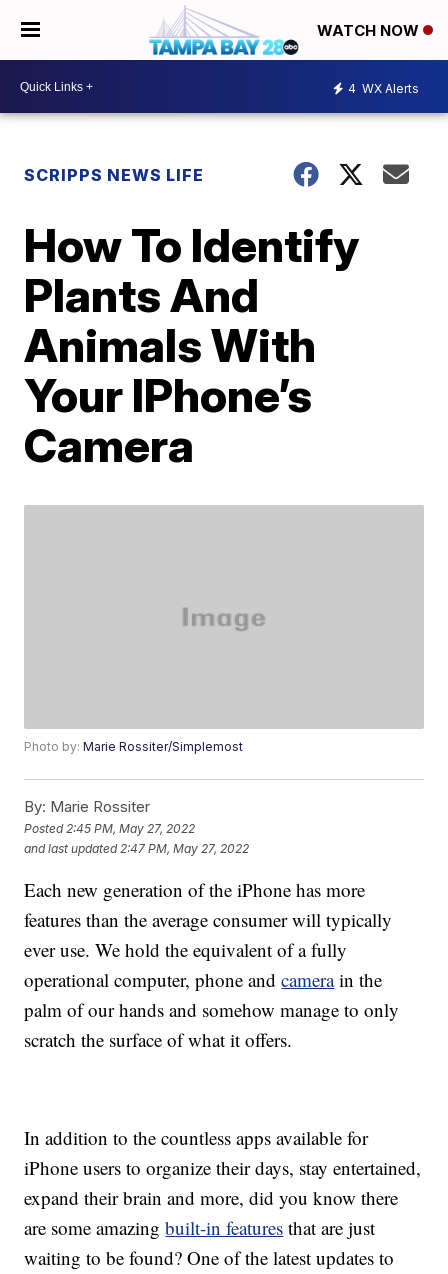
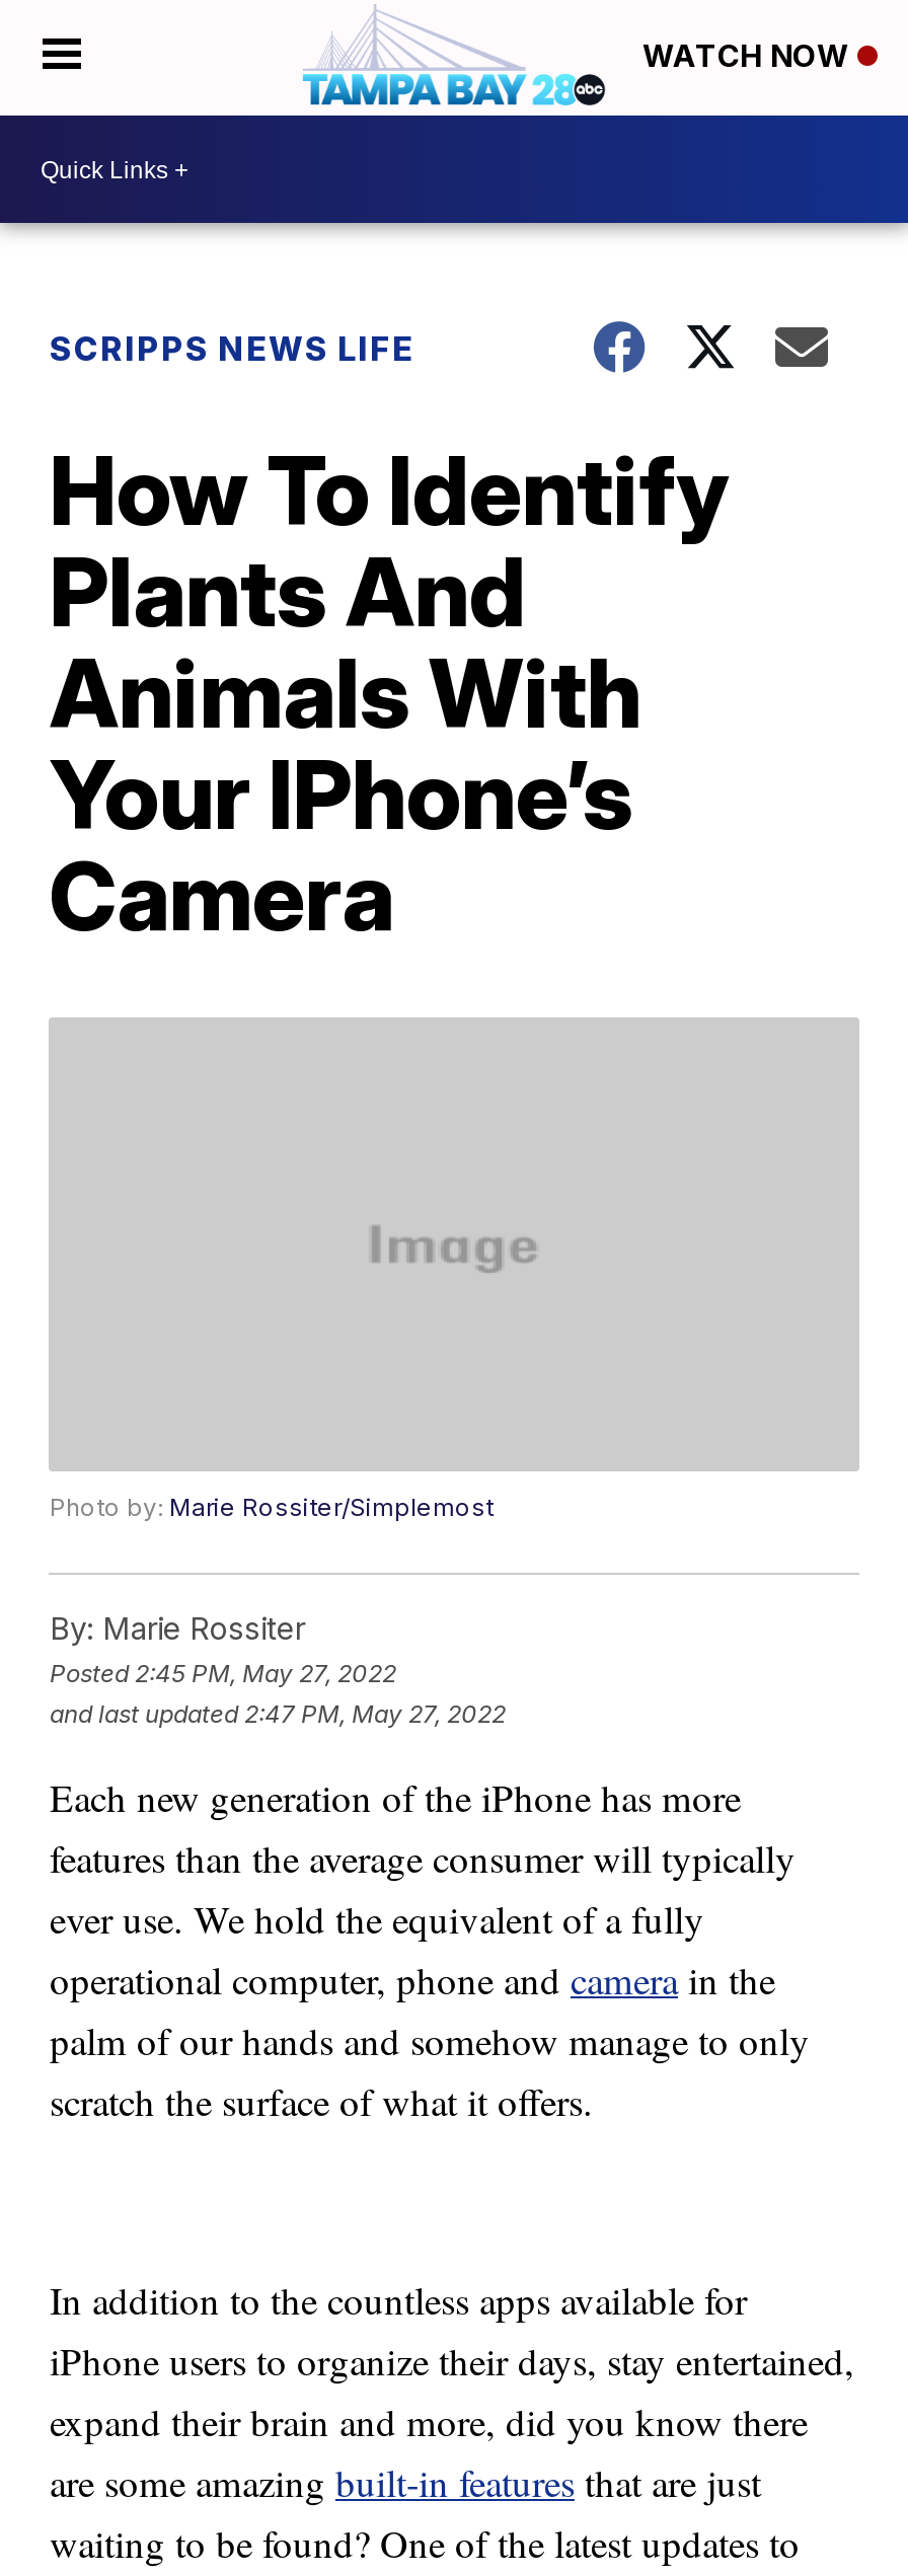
[348,80,419,95] 4 WX Alerts -> none

